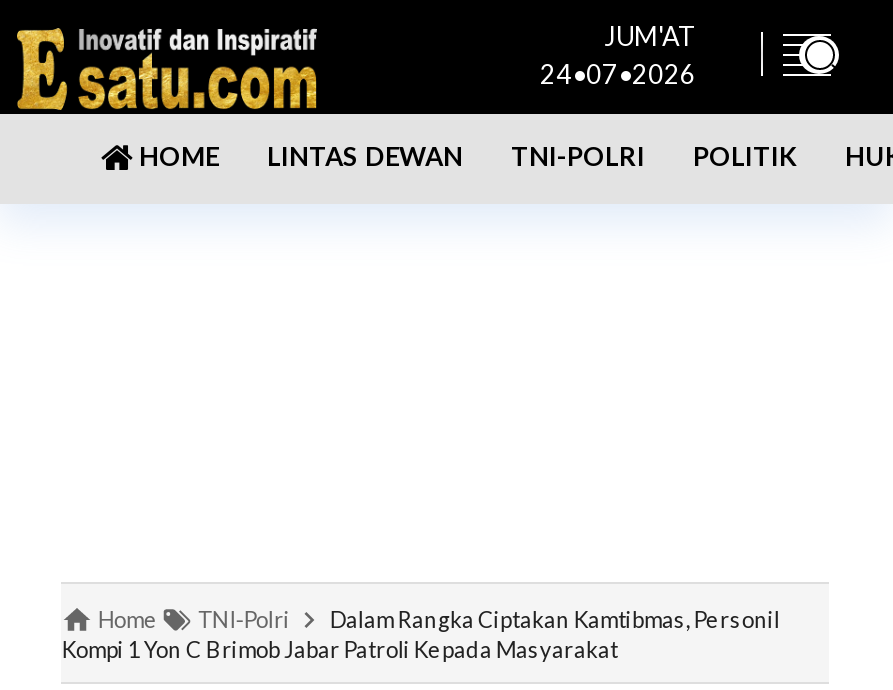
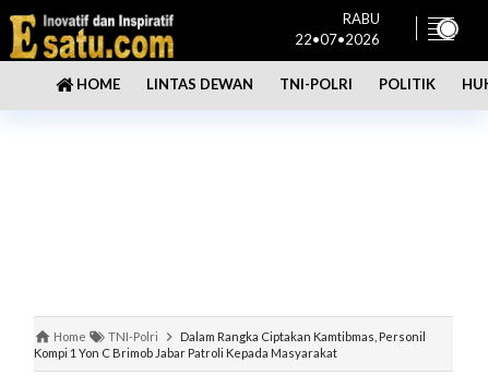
[540,20,696,90] JUM'AT | 24•07•2026 -> [295,10,380,48] RABU | 22•07•2026

